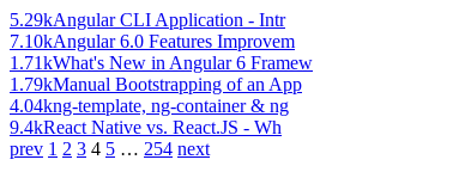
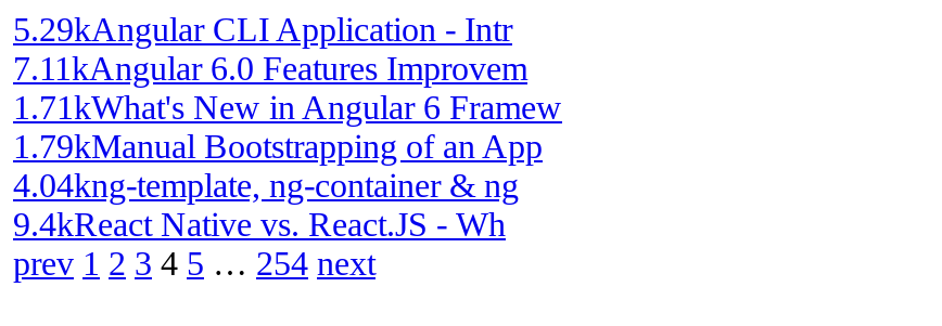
[10,31,295,51] 7.10kAngular 6.0 Features Improvem -> [13,50,527,87] 7.11kAngular 6.0 Features Improvem

